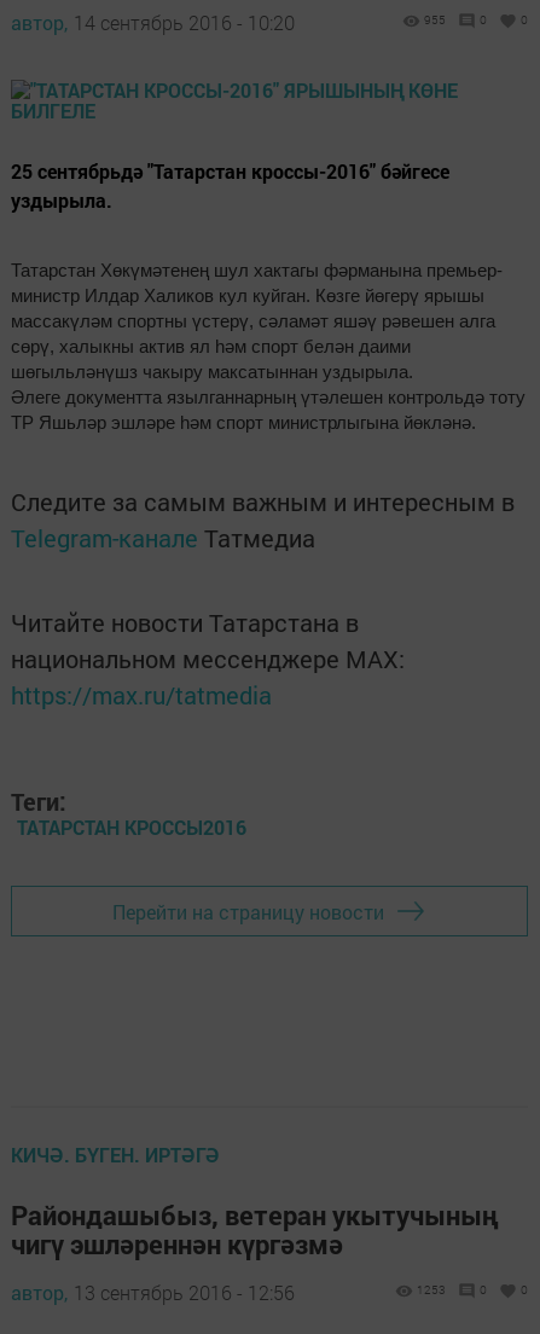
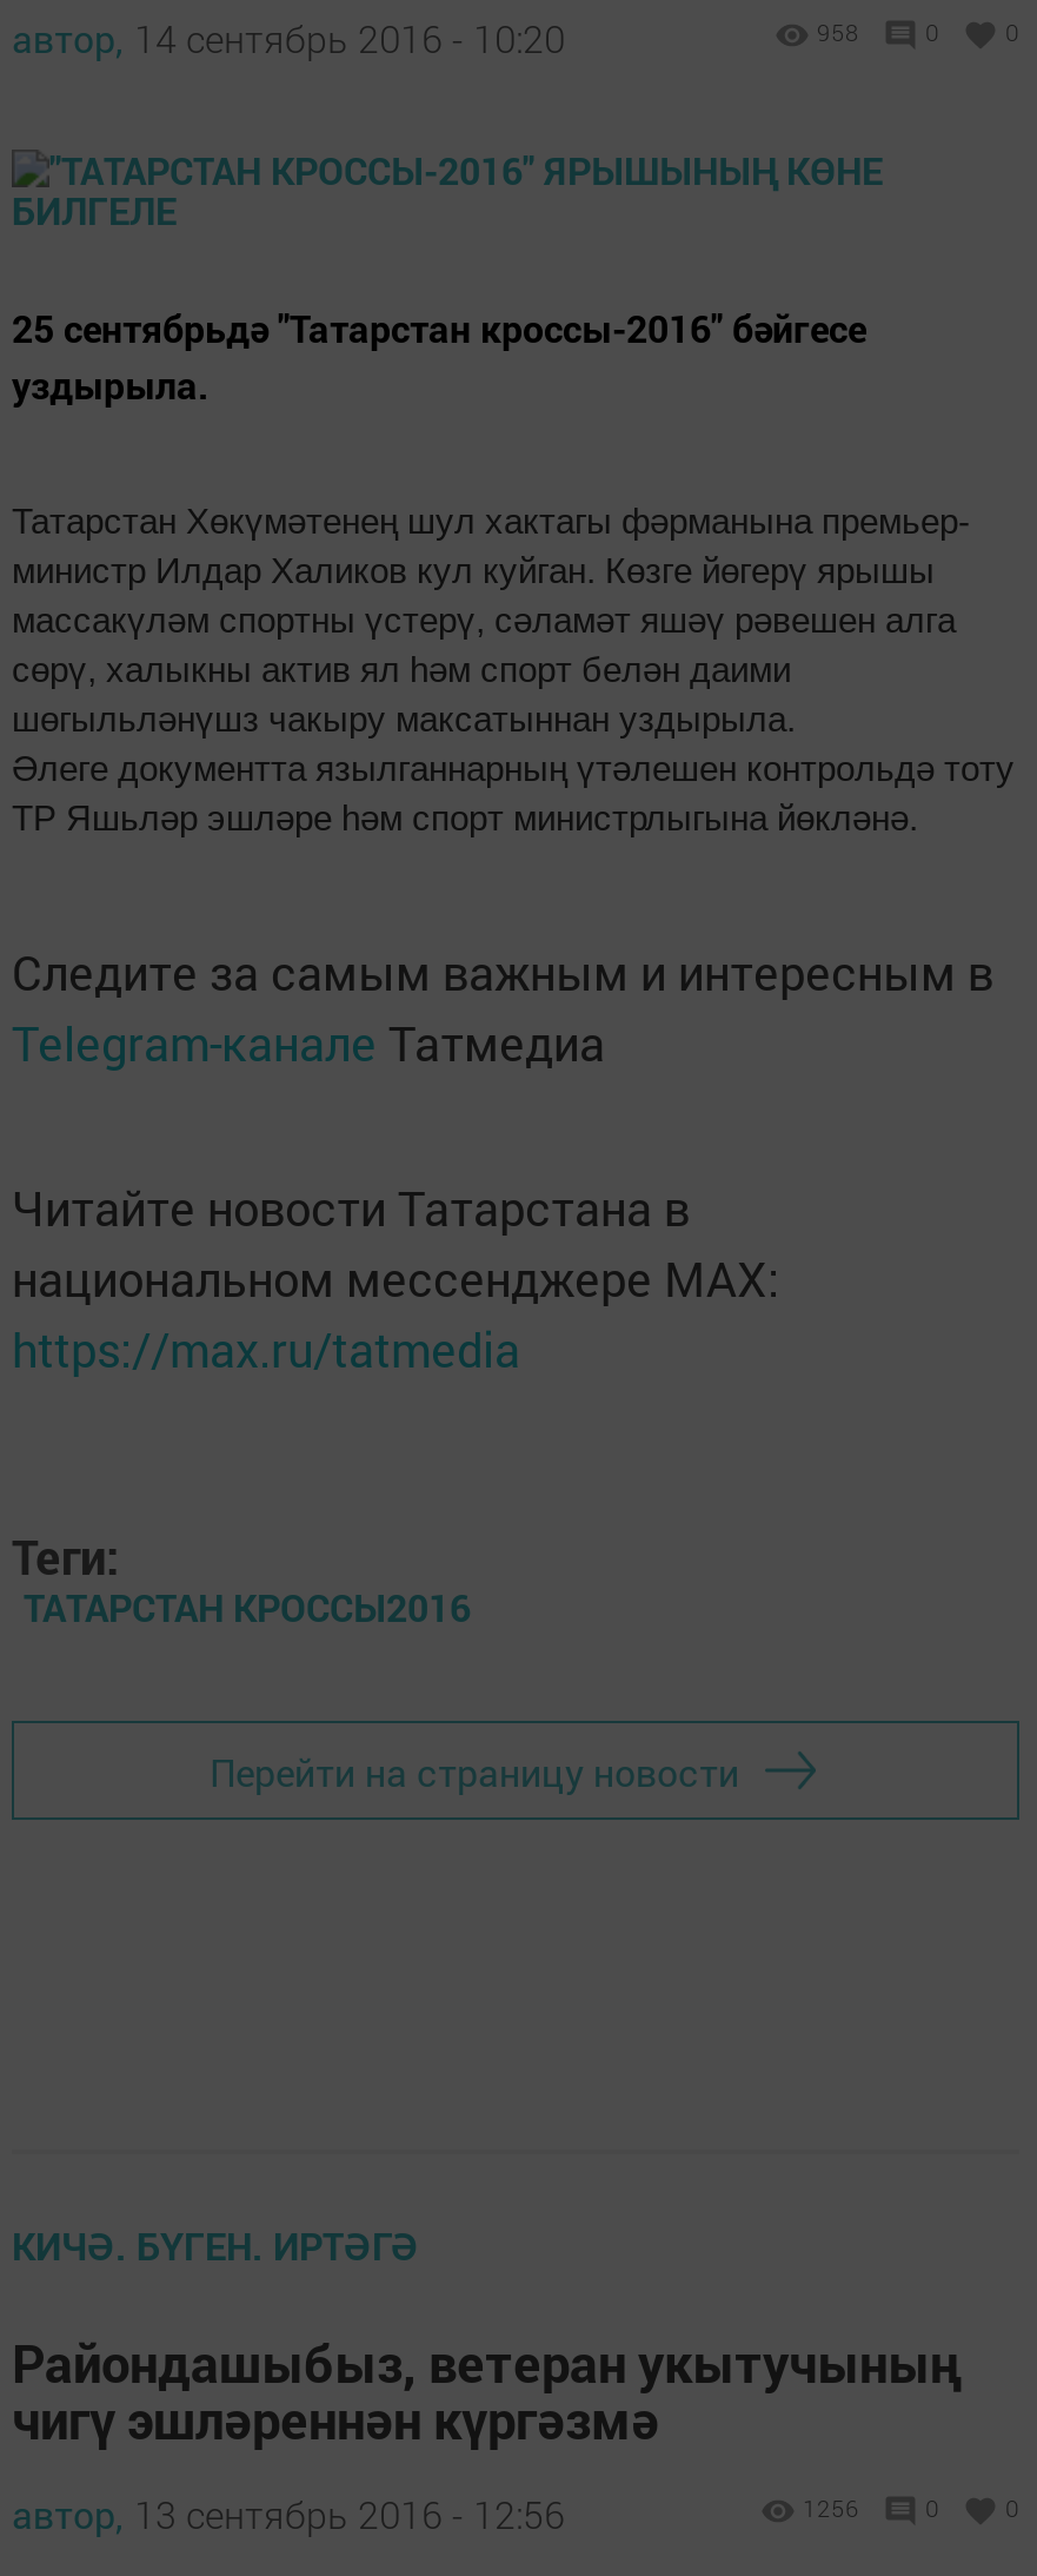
[424,12,446,28] 955 -> [817,18,859,49] 958
[417,1282,446,1298] 1253 -> [803,2494,859,2525] 1256

